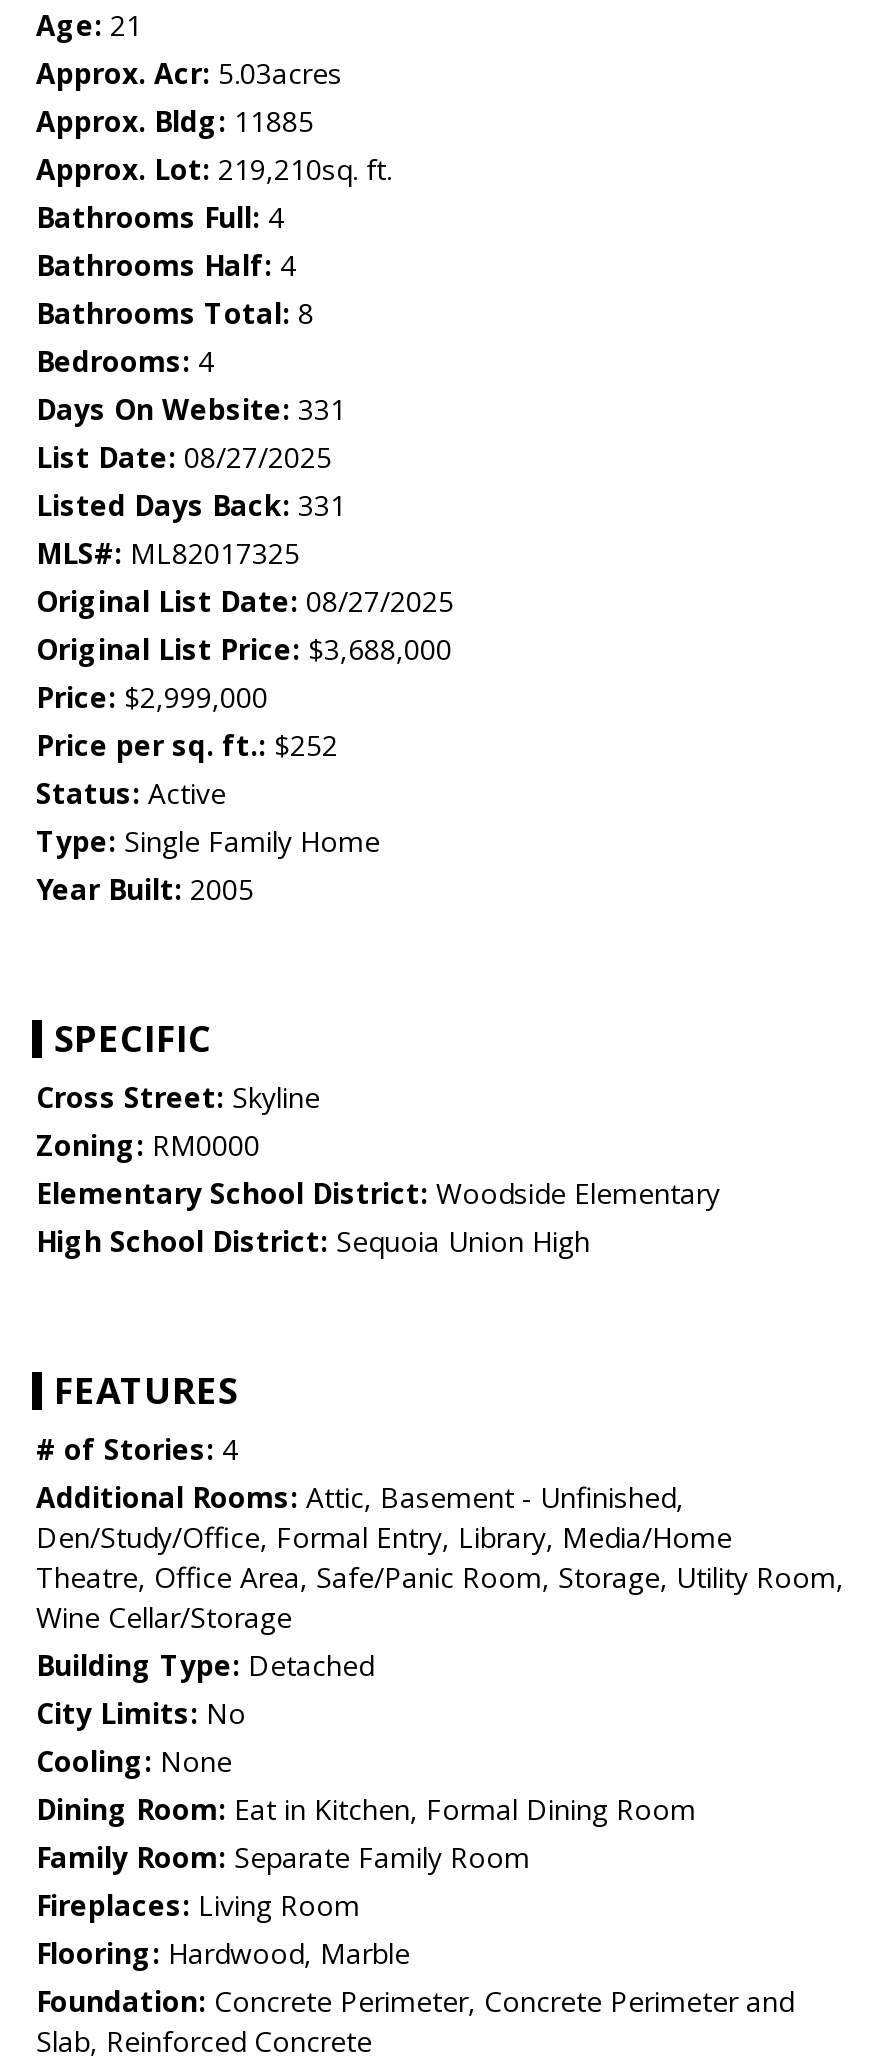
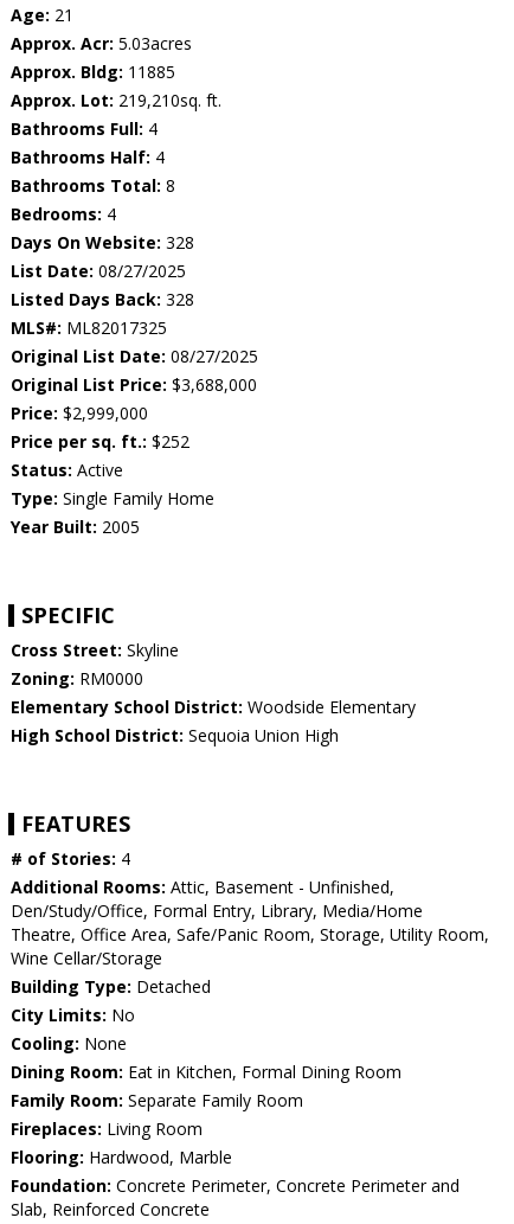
[36,391,346,429] Days On Website: 331 -> [11,232,194,254] Days On Website: 328
[36,487,346,525] Listed Days Back: 331 -> [11,289,194,311] Listed Days Back: 328

